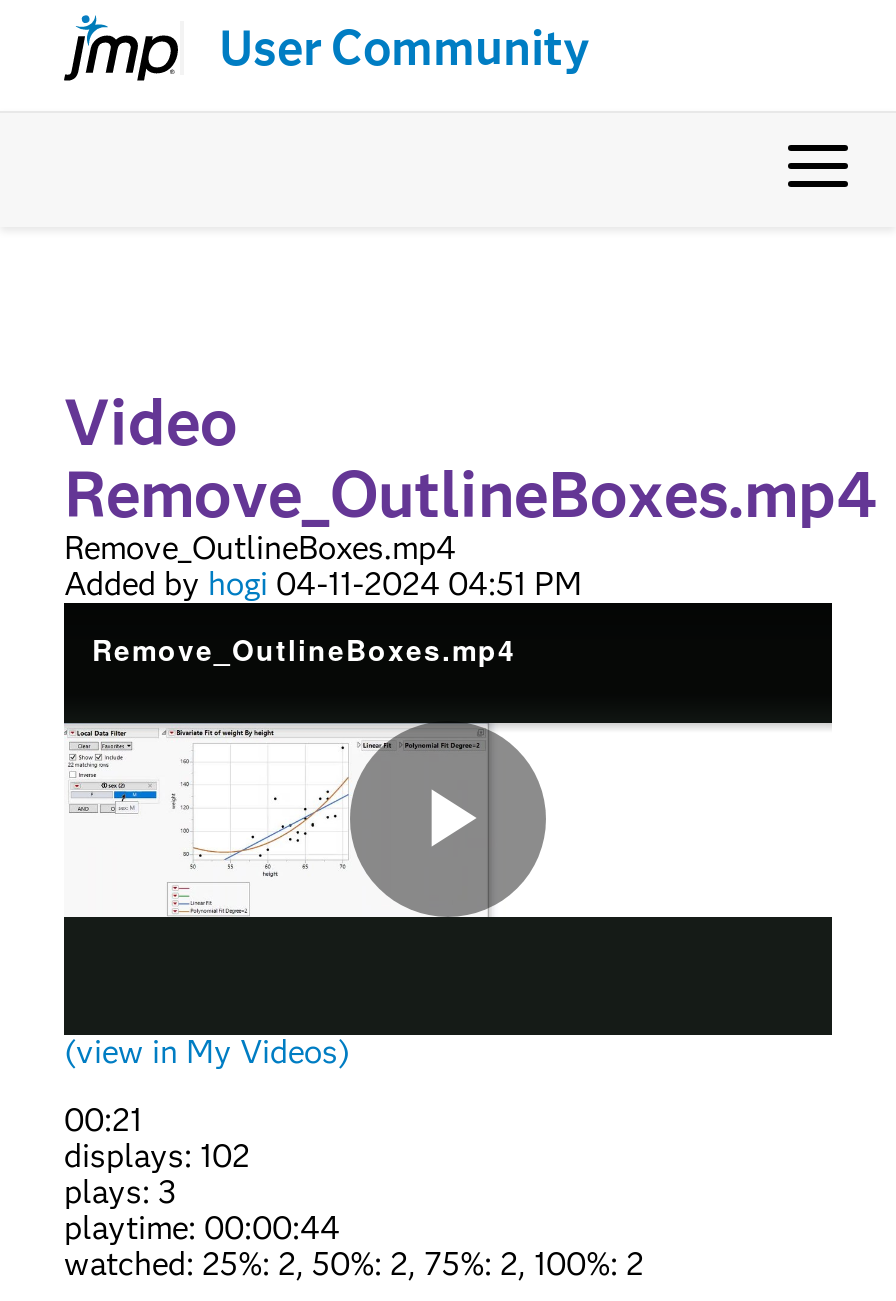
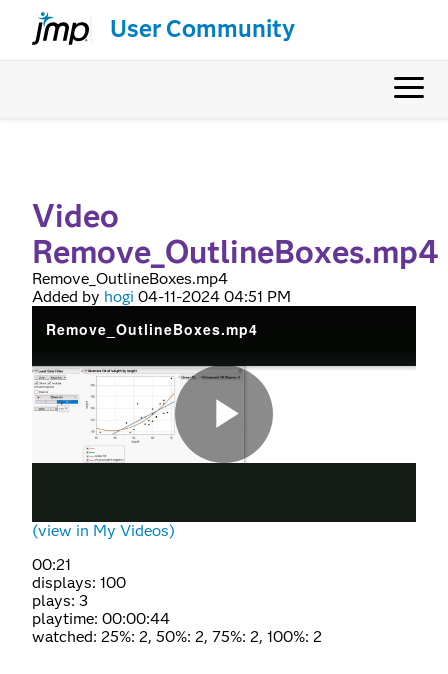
[64,1138,250,1176] displays: 102 -> [32,573,126,592] displays: 100

